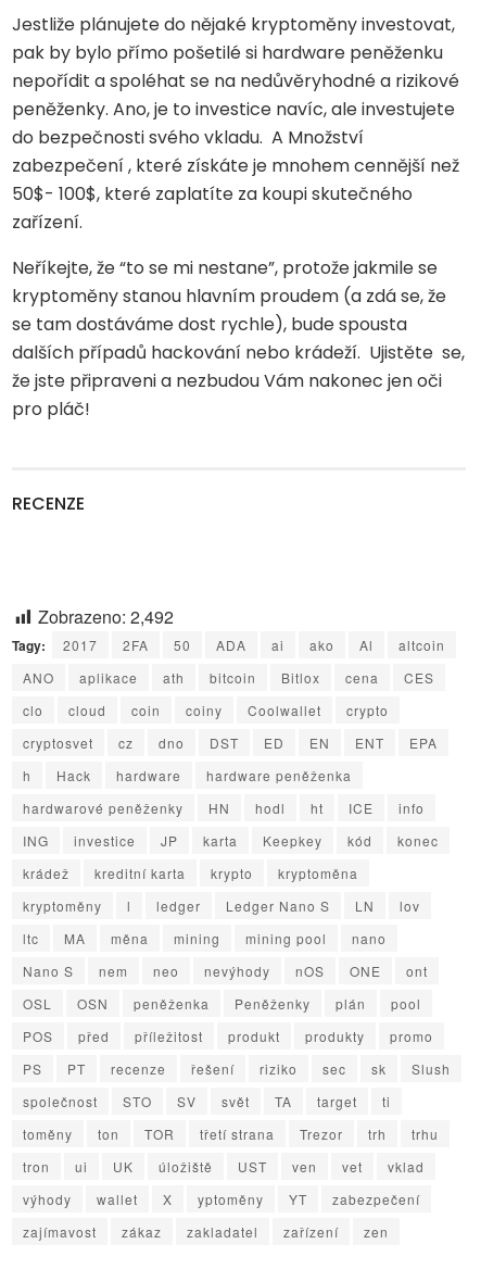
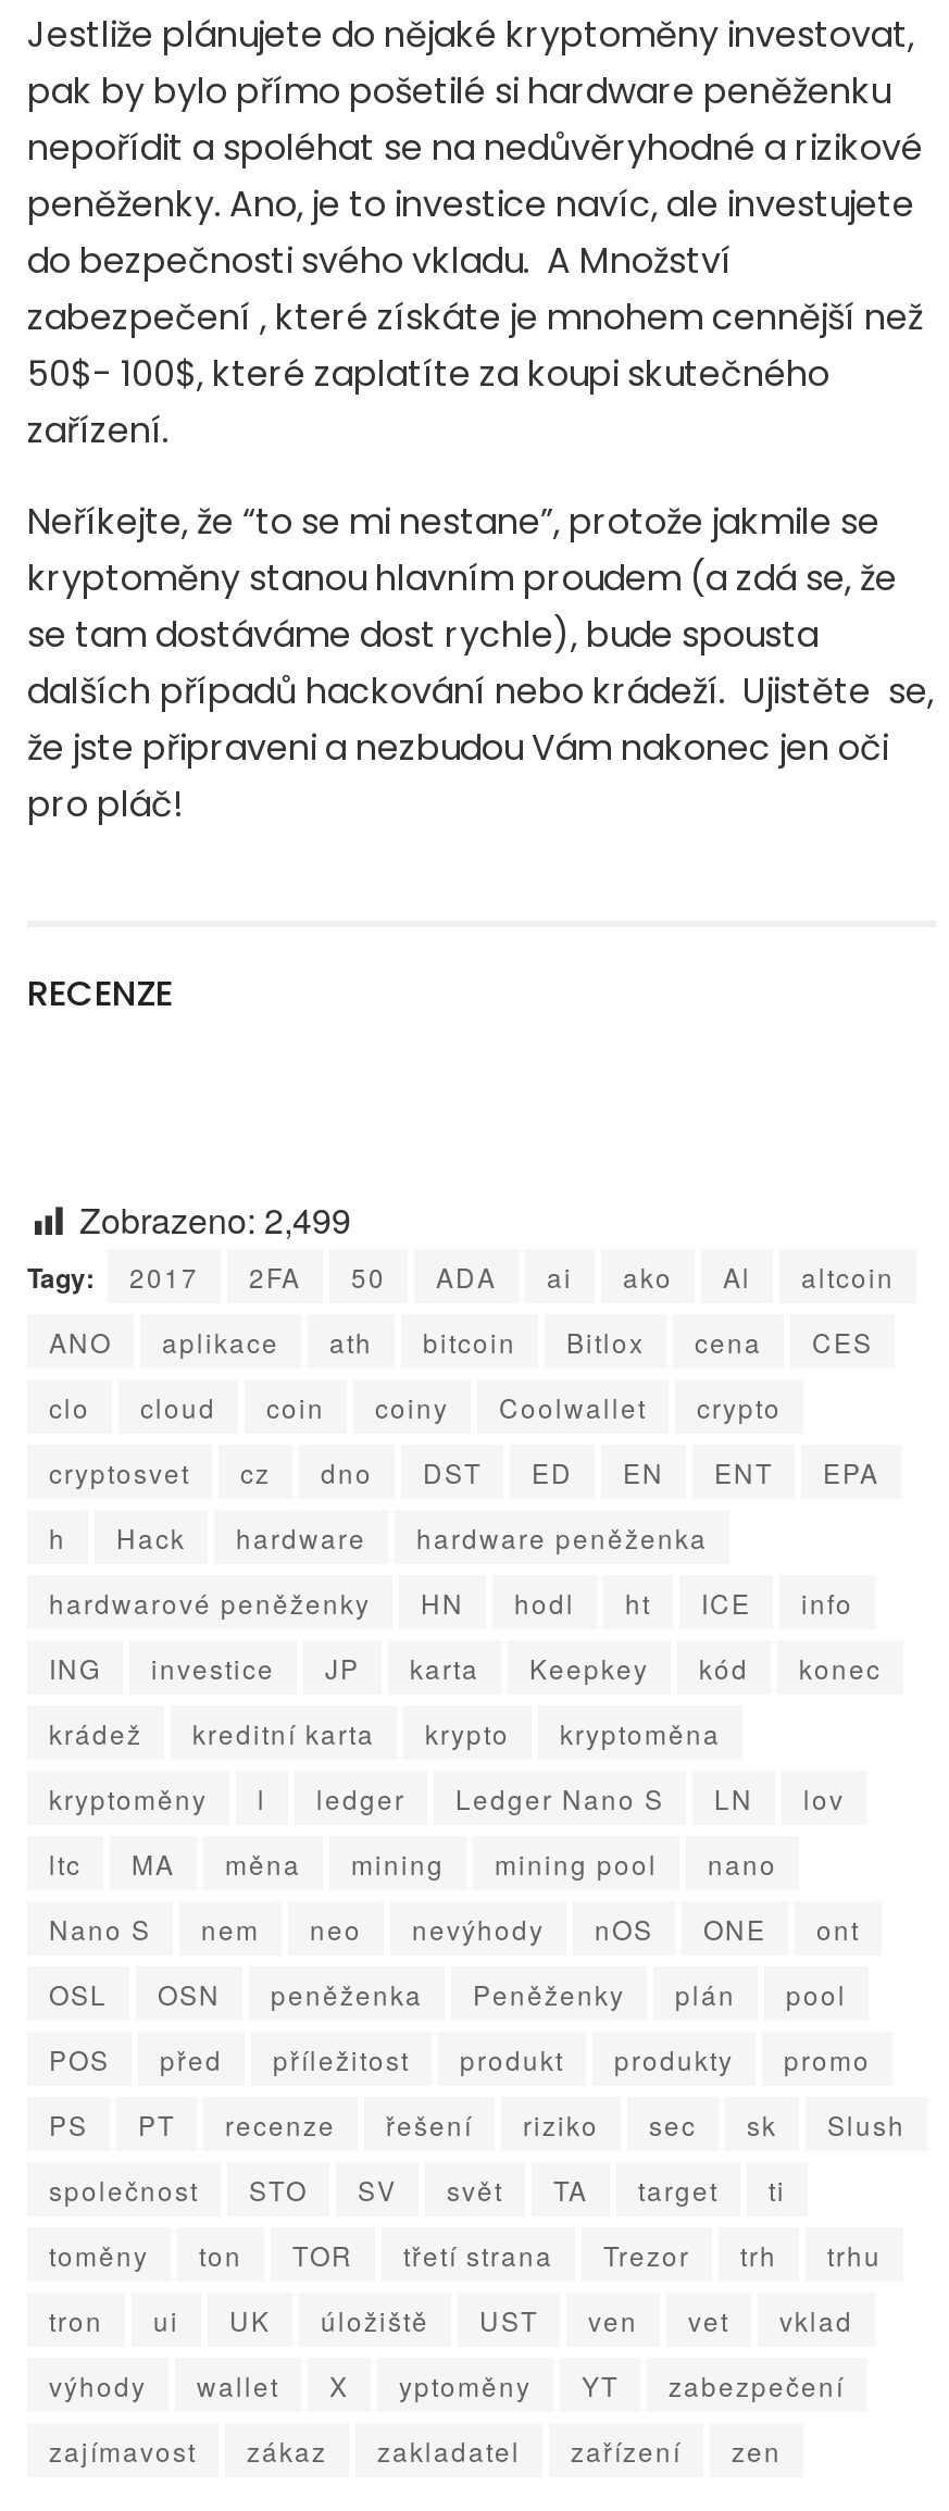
[38,604,174,629] Zobrazeno: 2,492 -> [79,1194,351,1244] Zobrazeno: 2,499

